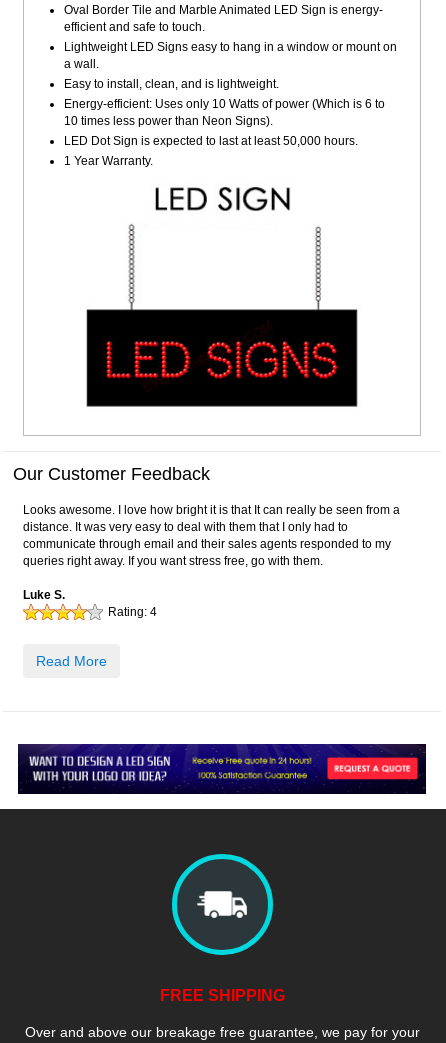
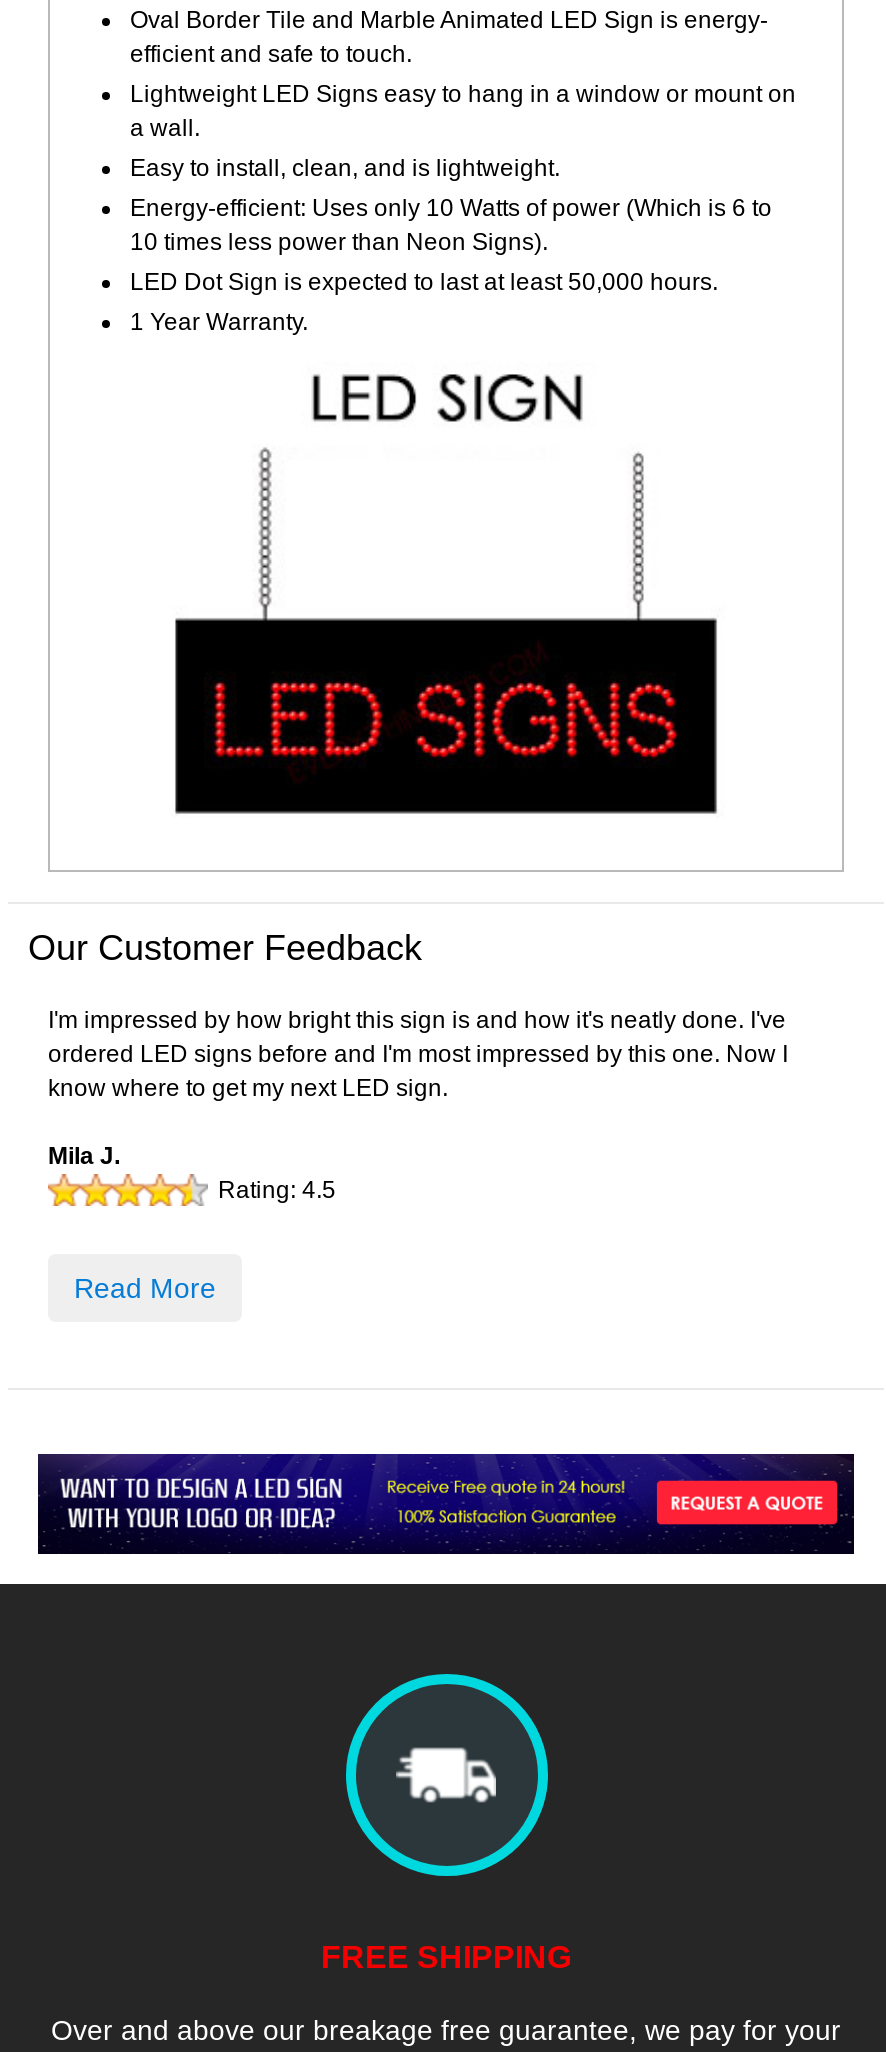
[23,503,400,568] Looks awesome. I love how bright it is that It can really be seen from a | distance. It was very easy to deal with them that I only had to | communicate through email and their sales agents responded to my | queries right away. If you want stress free, go with them. -> [48,1006,788,1102] I'm impressed by how bright this sign is and how it's neatly done. I've | ordered LED signs before and I'm most impressed by this one. Now I | know where to get my next LED sign.
[23,588,157,619] Luke S. | Rating: 4 -> [48,1142,336,1204] Mila J. | Rating: 4.5

